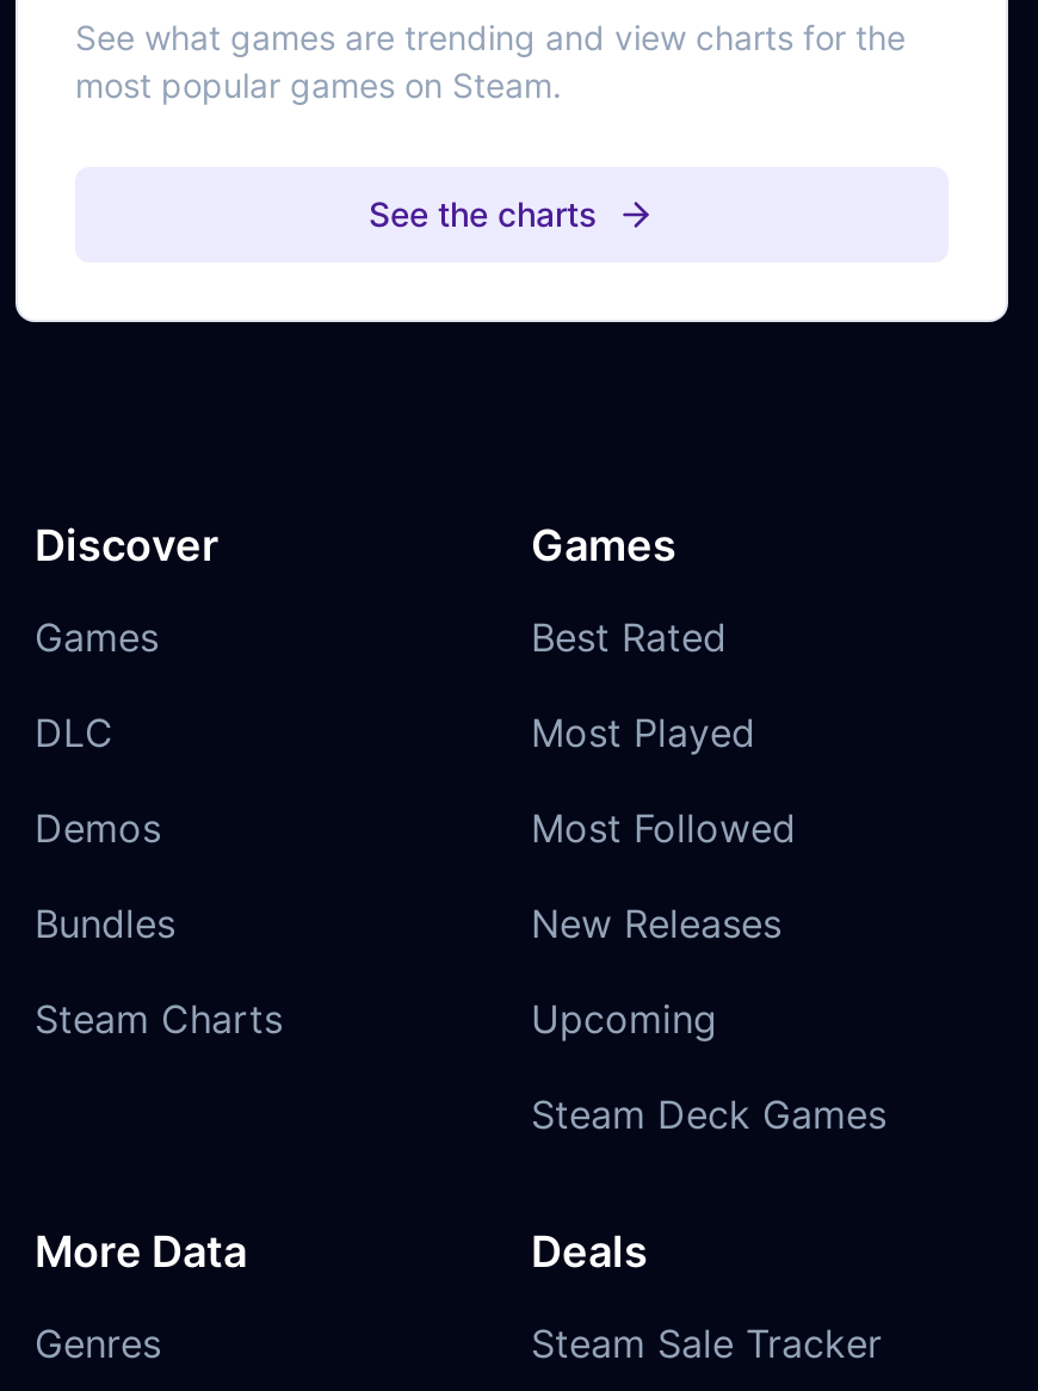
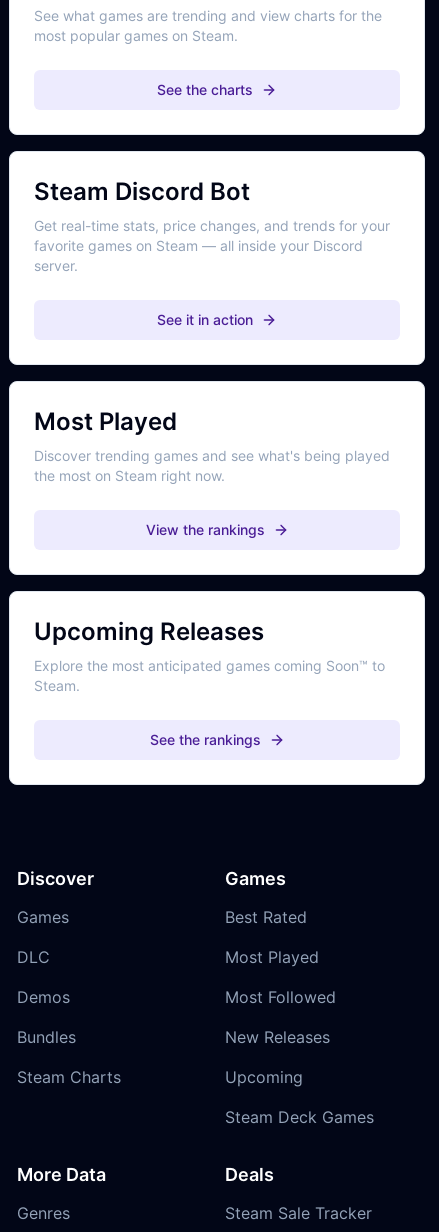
none -> [34,177,390,328] Steam Discord Bot | Get real-time stats, price changes, and trends for your | favorite games on Steam — all inside your Discord | server. | See it in action
none -> [34,407,390,538] Most Played | Discover trending games and see what's being played | the most on Steam right now. | View the rankings
none -> [34,617,385,748] Upcoming Releases | Explore the most anticipated games coming Soon™ to | Steam. | See the rankings

